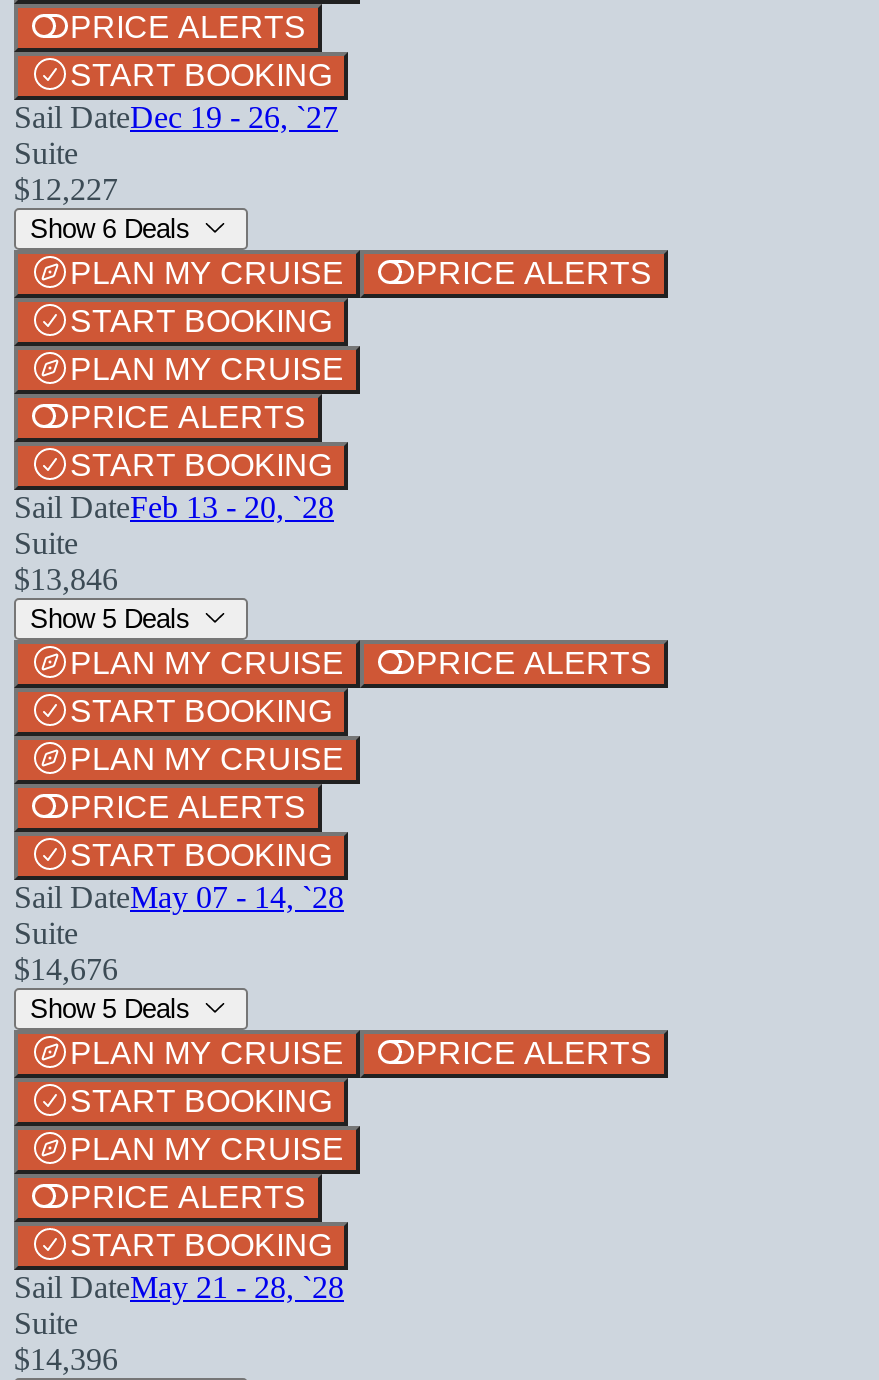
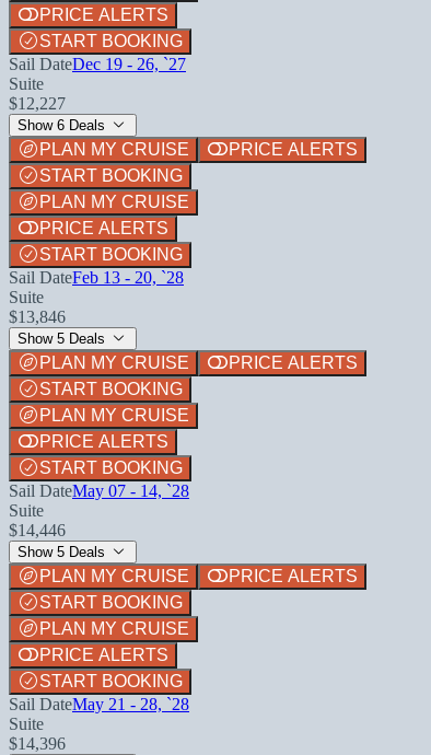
[14,952,118,986] $14,676 -> [9,521,66,539] $14,446

